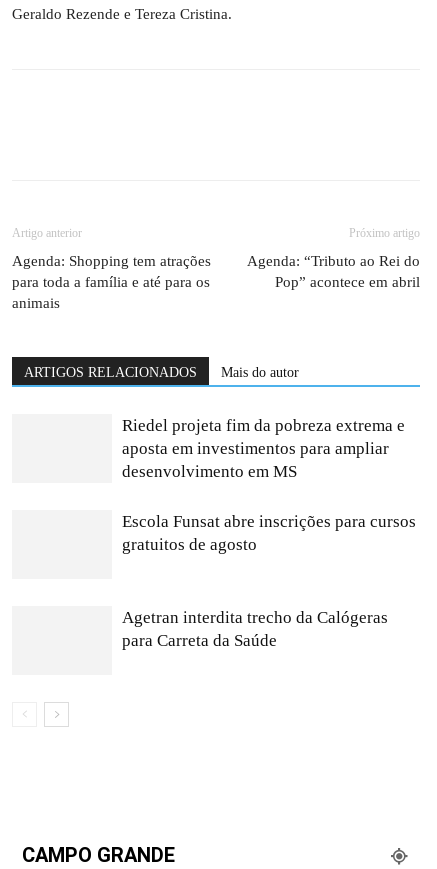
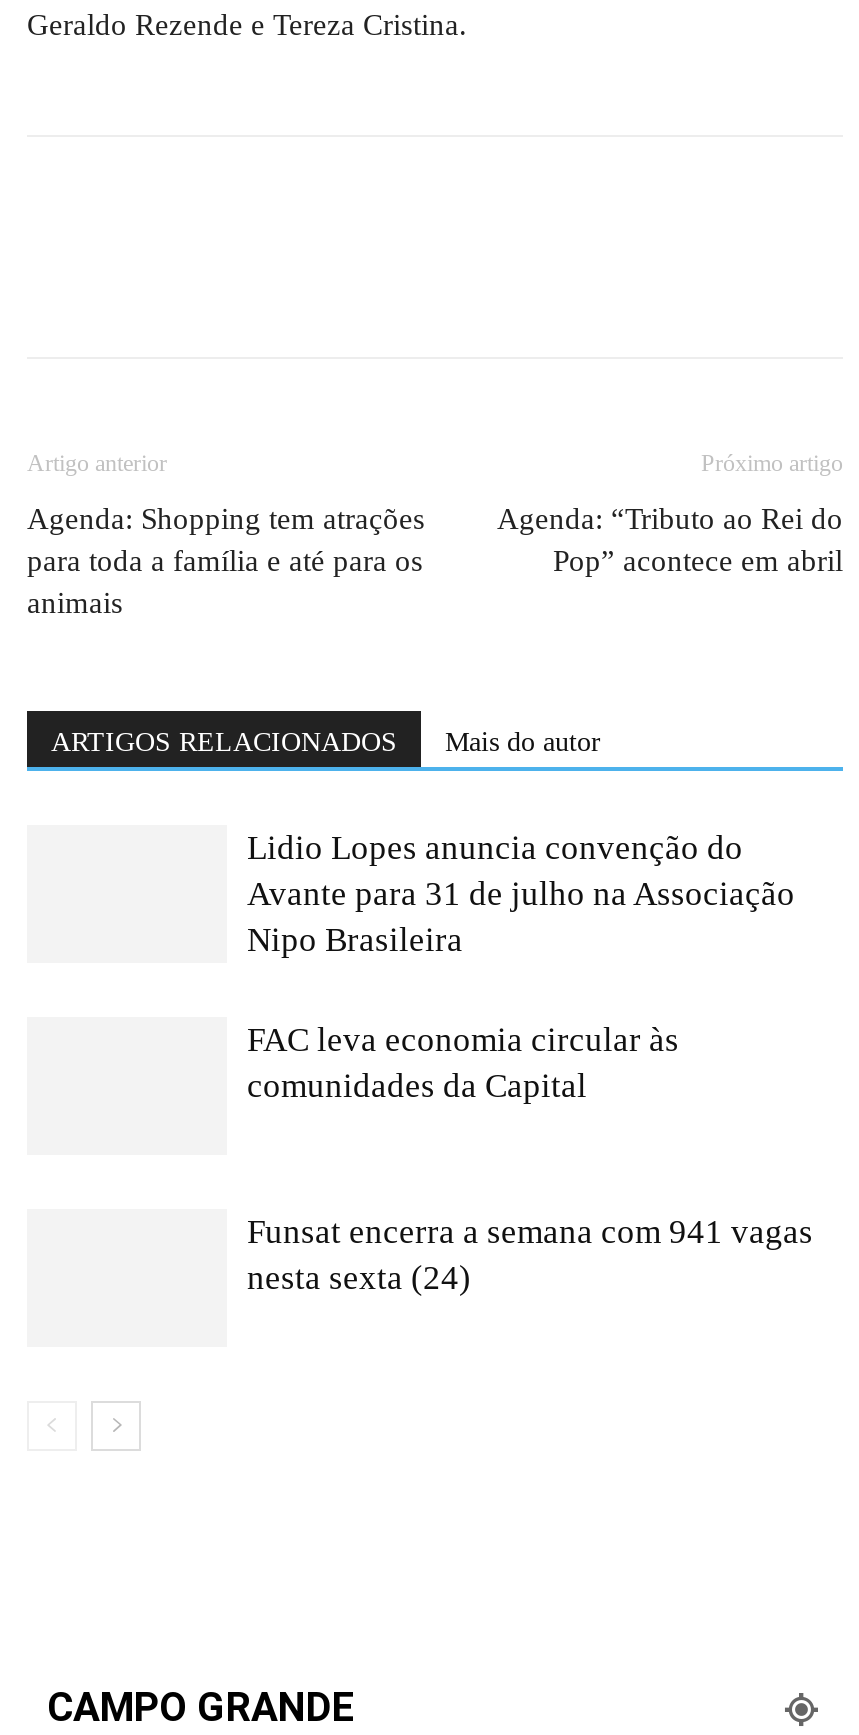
[122,416,405,481] Riedel projeta fim da pobreza extrema e | aposta em investimentos para ampliar | desenvolvimento em MS -> [247,829,795,959] Lidio Lopes anuncia convenção do | Avante para 31 de julho na Associação | Nipo Brasileira
[122,512,416,554] Escola Funsat abre inscrições para cursos | gratuitos de agosto -> [247,1021,679,1105] FAC leva economia circular às | comunidades da Capital
[122,608,388,650] Agetran interdita trecho da Calógeras | para Carreta da Saúde -> [247,1213,813,1297] Funsat encerra a semana com 941 vagas | nesta sexta (24)

